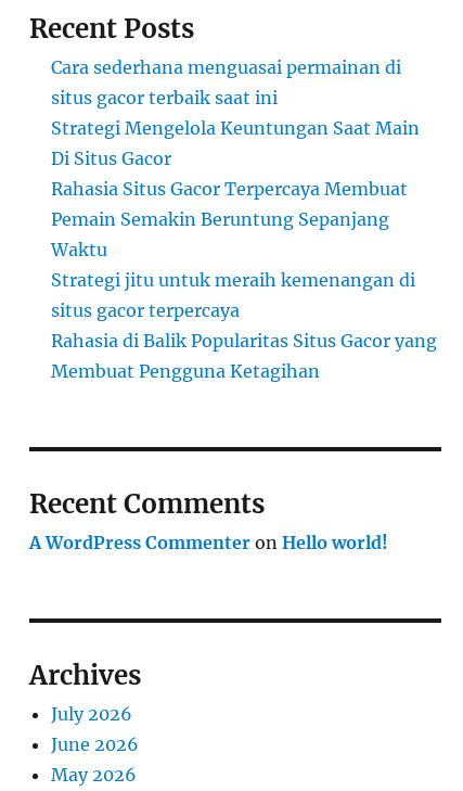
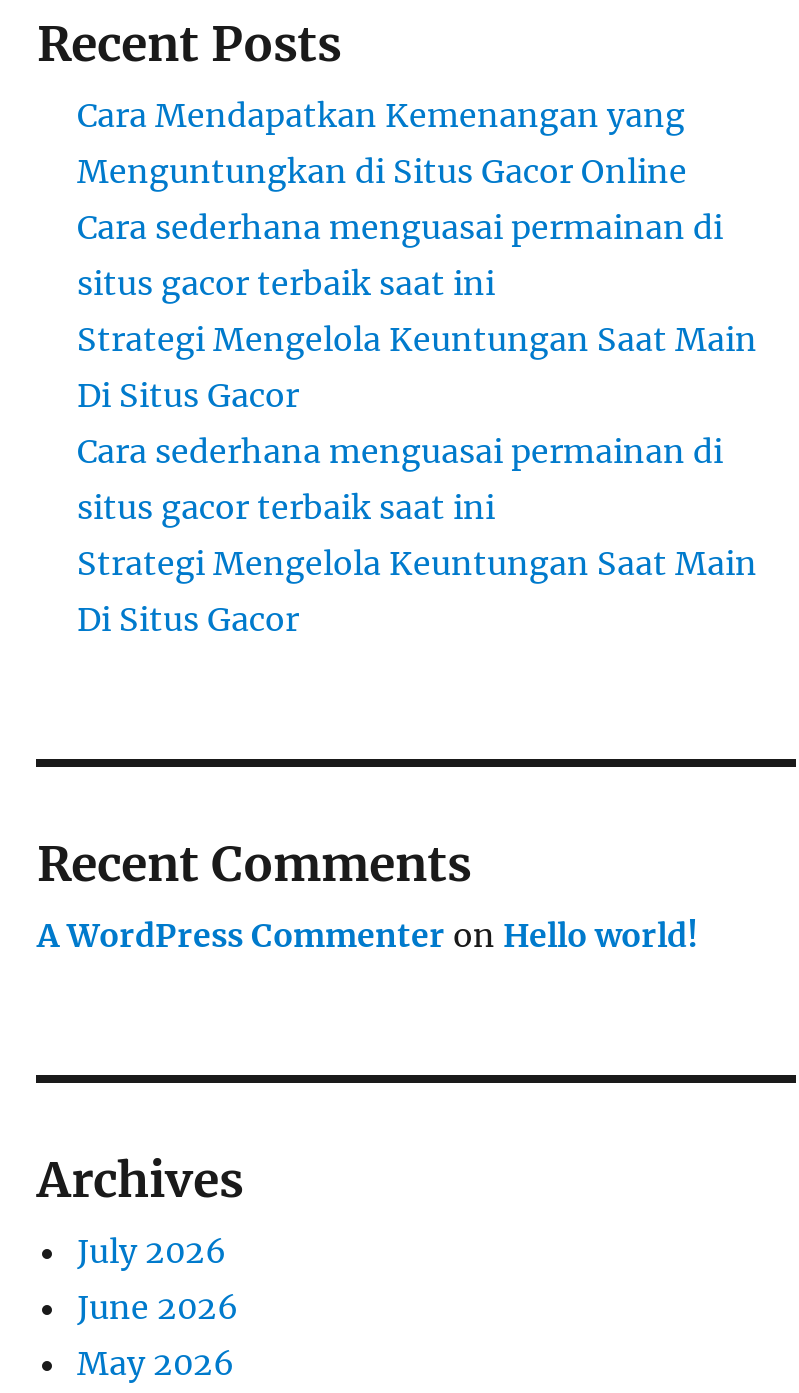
none -> [77,95,687,191] Cara Mendapatkan Kemenangan yang | Menguntungkan di Situs Gacor Online
moved [52,57,420,169] -> [77,207,757,415]: Cara sederhana menguasai permainan di | situs gacor terbaik saat ini | Strategi Mengelola Keuntungan Saat Main | Di Situs Gacor
[52,178,438,382] Rahasia Situs Gacor Terpercaya Membuat | Pemain Semakin Beruntung Sepanjang | Waktu | Strategi jitu untuk meraih kemenangan di | situs gacor terpercaya | Rahasia di Balik Popularitas Situs Gacor yang | Membuat Pengguna Ketagihan -> [77,431,757,639] Cara sederhana menguasai permainan di | situs gacor terbaik saat ini | Strategi Mengelola Keuntungan Saat Main | Di Situs Gacor

